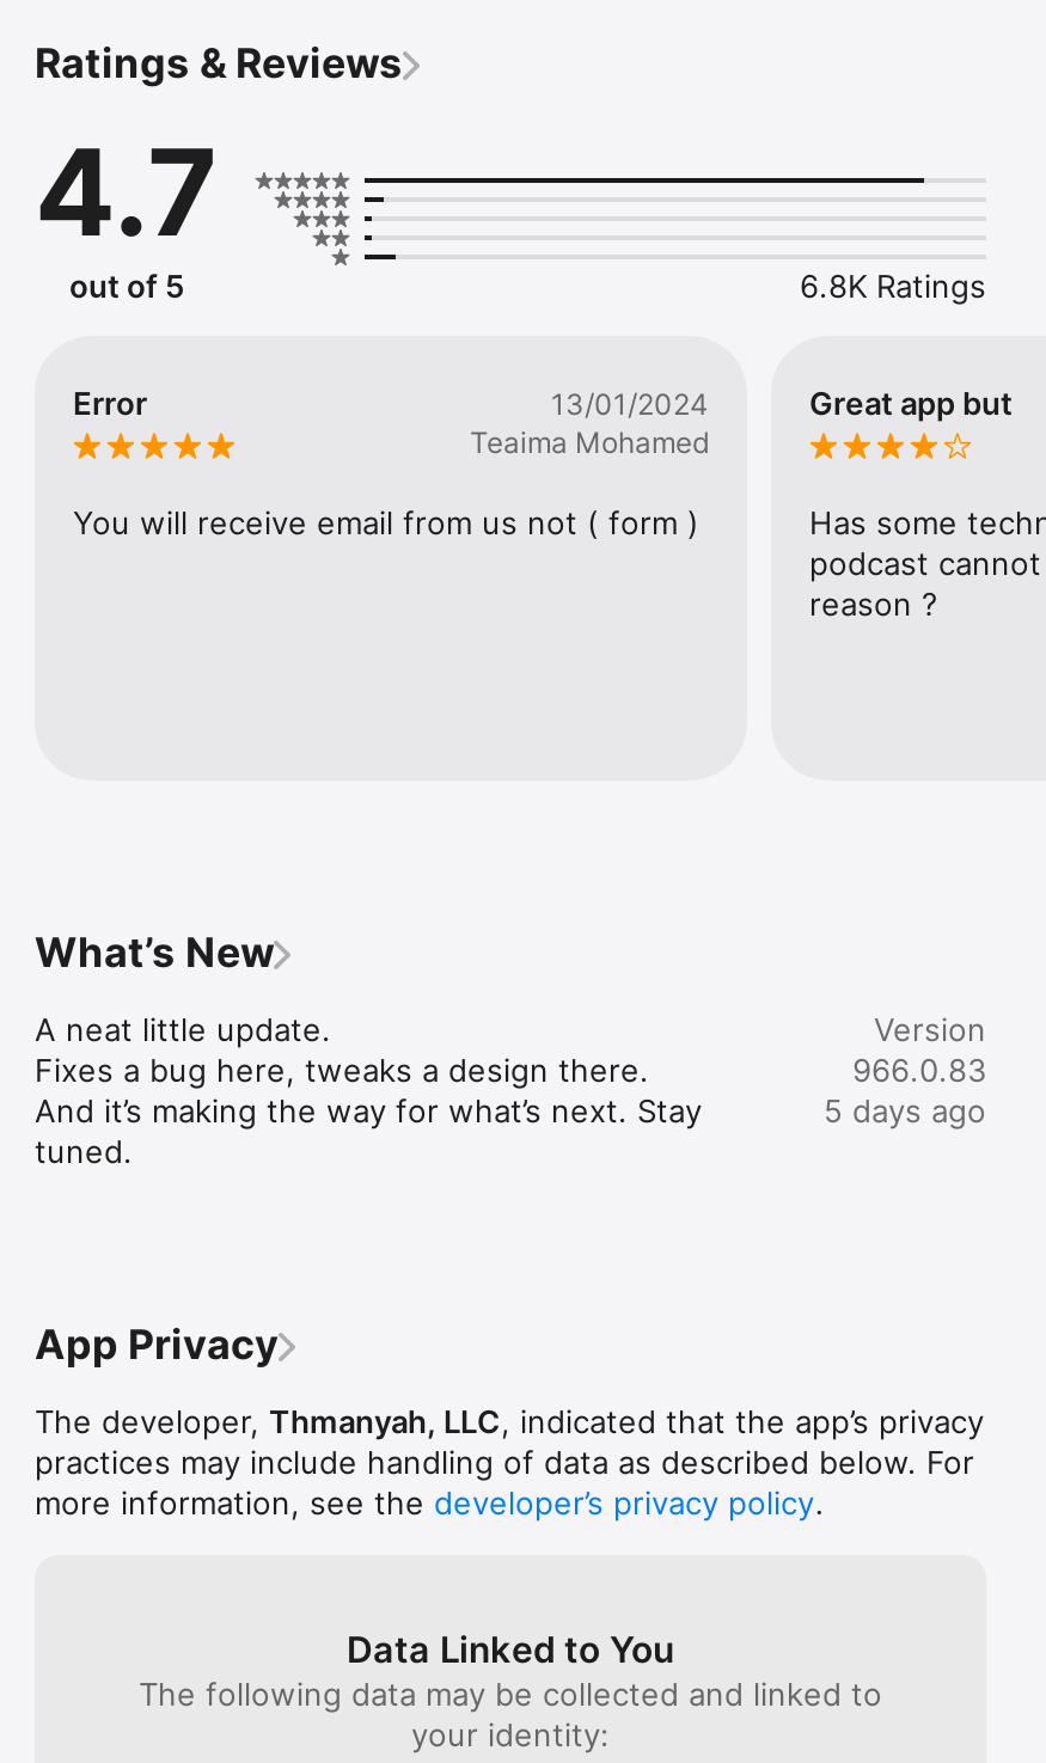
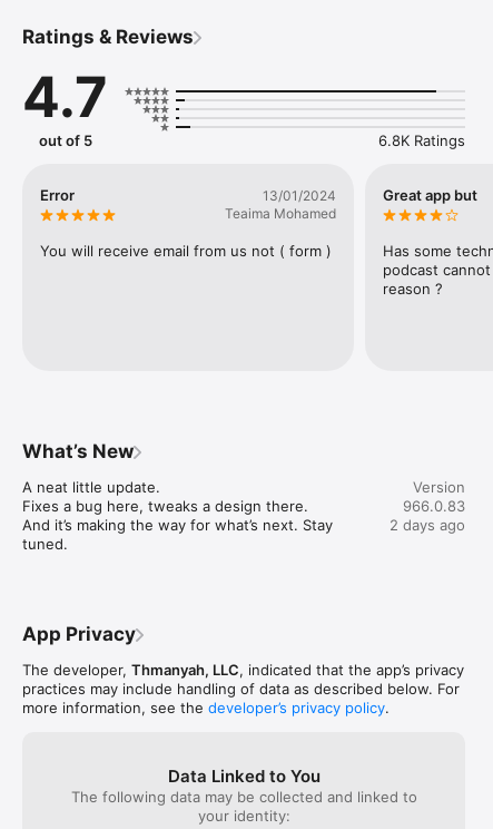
[824,1092,986,1130] 5 days ago -> [390,516,465,534] 2 days ago

